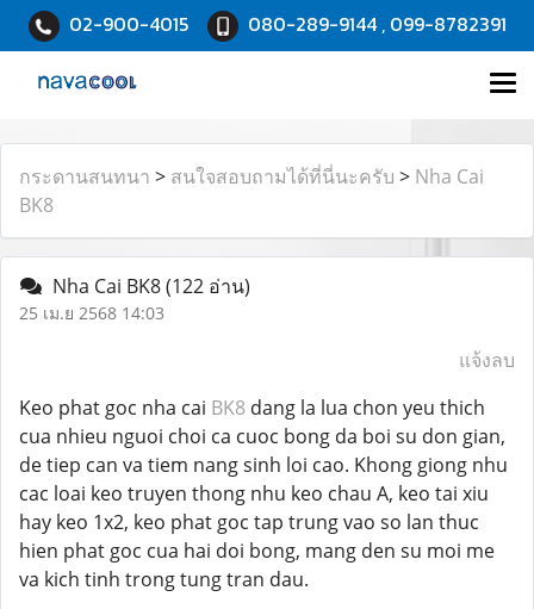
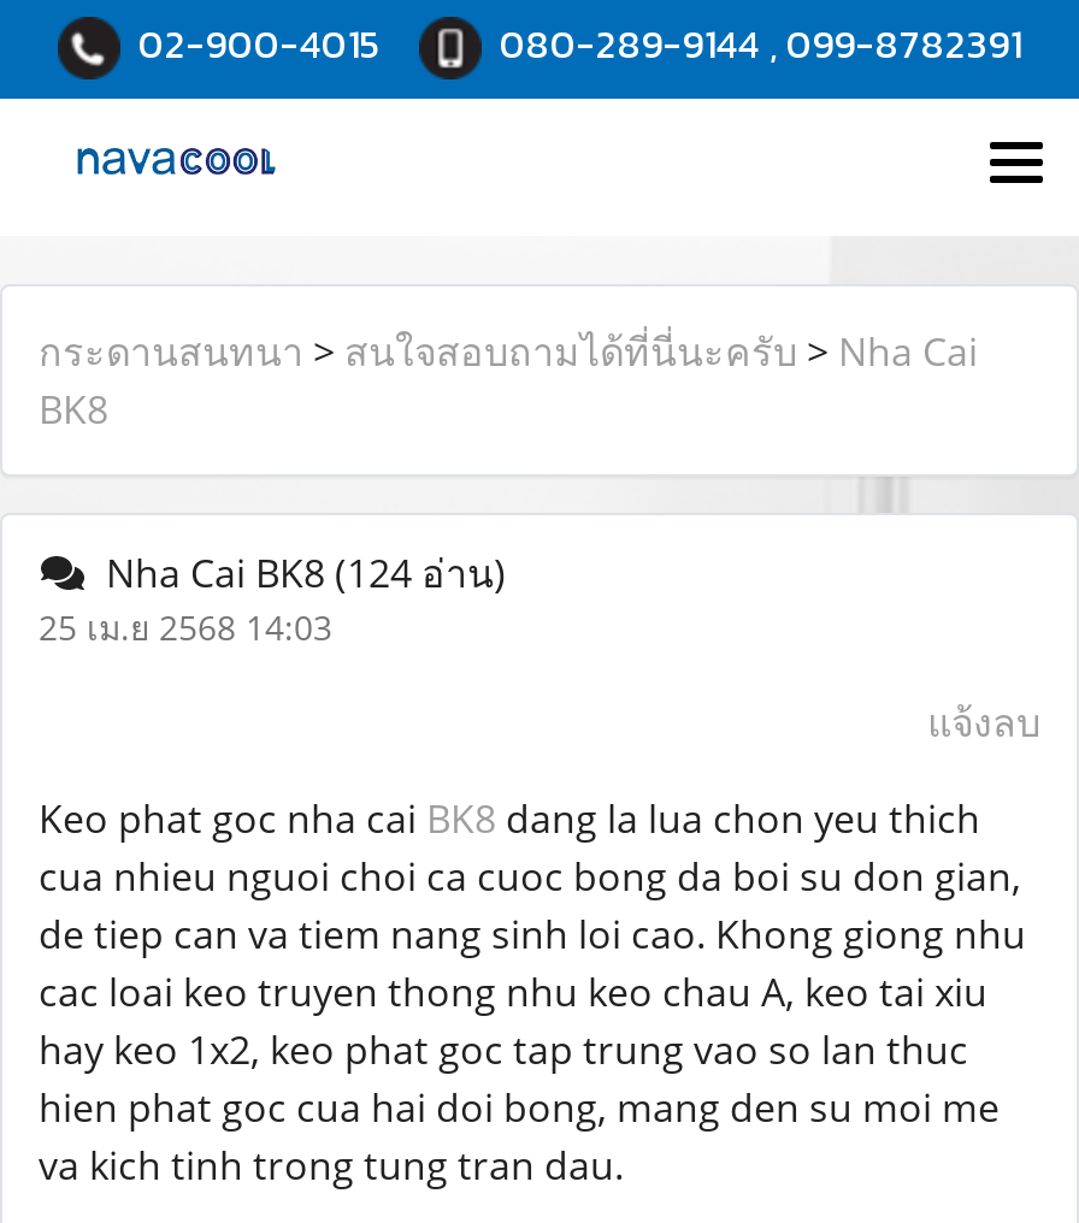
[43,273,250,299] Nha Cai BK8 (122 อ่าน) -> [87,547,506,600] Nha Cai BK8 (124 อ่าน)

